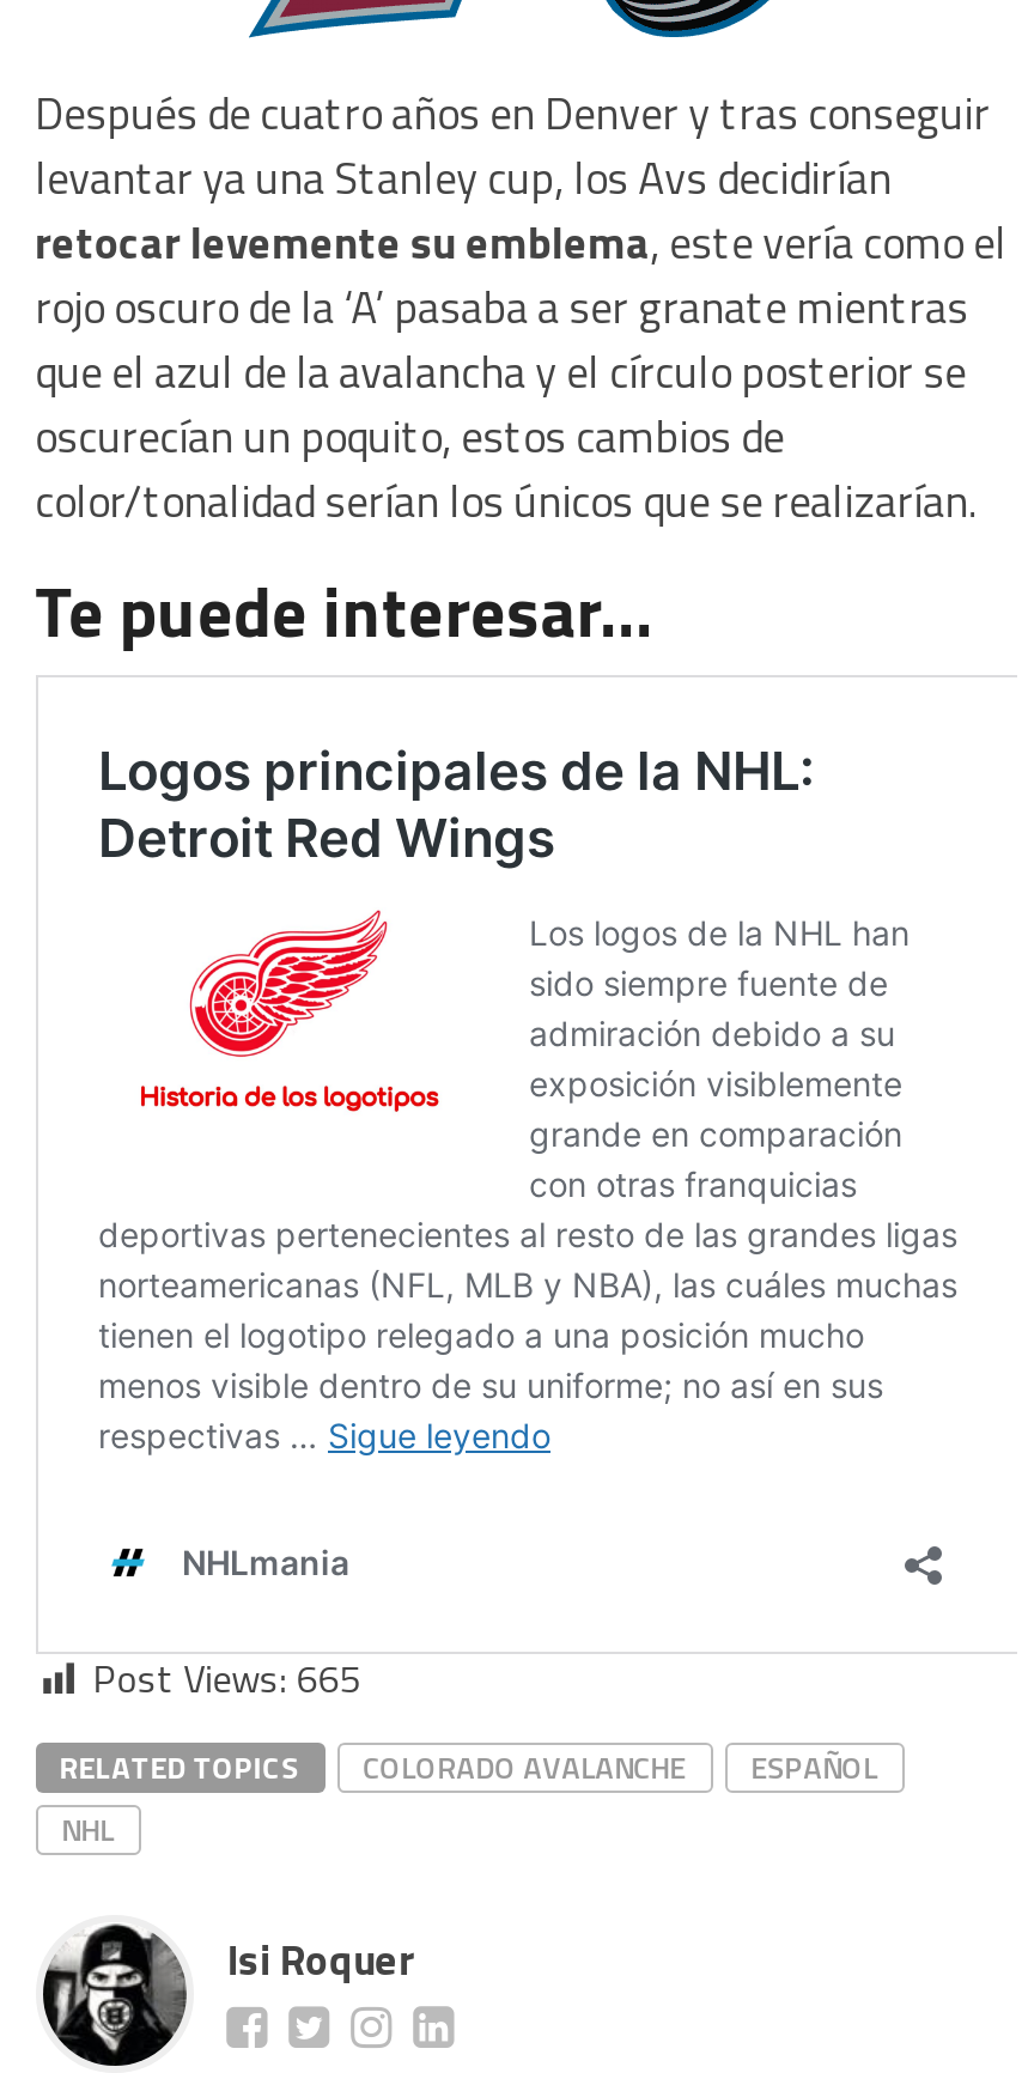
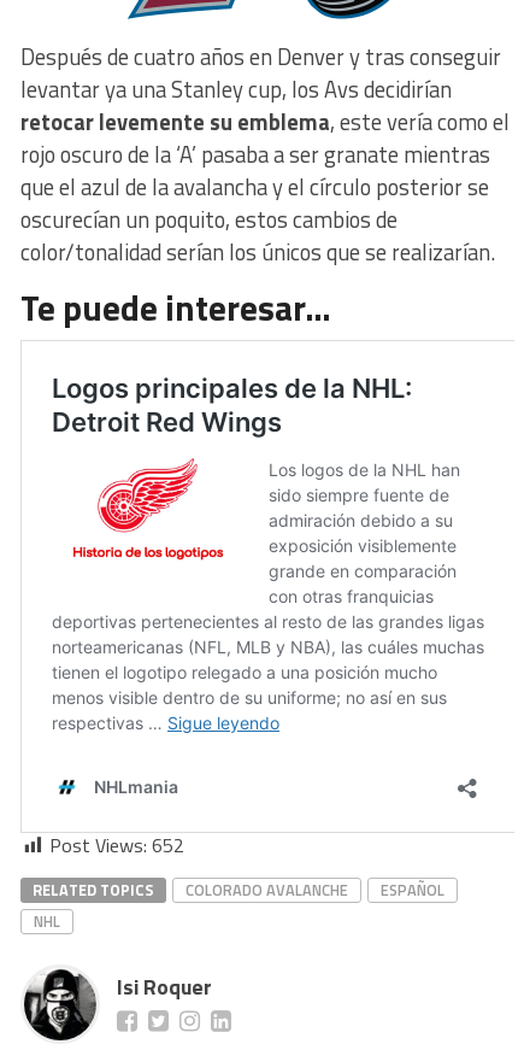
[93,1650,361,1708] Post Views: 665 -> [49,831,184,860] Post Views: 652

